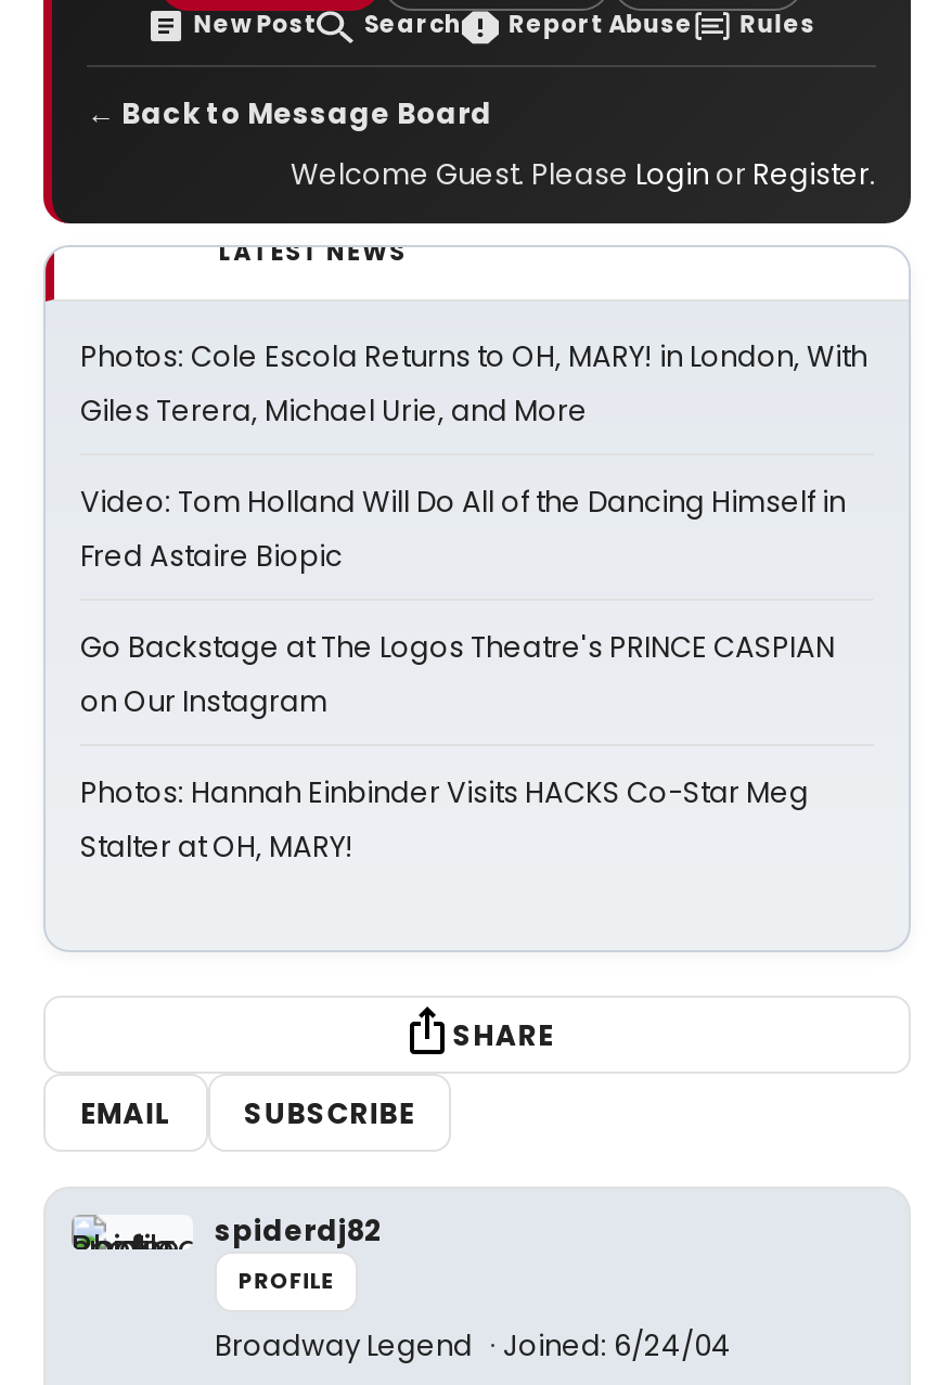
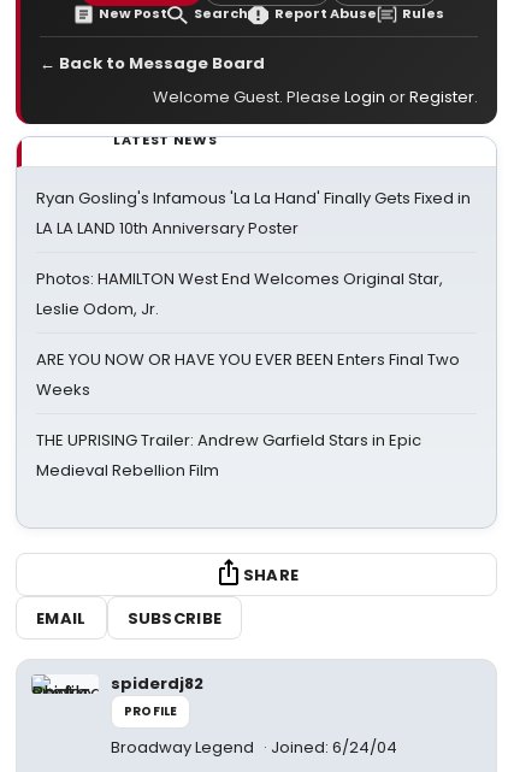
[80,336,867,432] Photos: Cole Escola Returns to OH, MARY! in London, With | Giles Terera, Michael Urie, and More -> [36,187,471,240] Ryan Gosling's Infamous 'La La Hand' Finally Gets Fixed in | LA LA LAND 10th Anniversary Poster
[80,482,846,577] Video: Tom Holland Will Do All of the Dancing Himself in | Fred Astaire Biopic -> [36,267,443,320] Photos: HAMILTON West End Welcomes Original Star, | Leslie Odom, Jr.
[80,627,835,722] Go Backstage at The Logos Theatre's PRINCE CASPIAN | on Our Instagram -> [36,348,460,401] ARE YOU NOW OR HAVE YOU EVER BEEN Enters Final Two | Weeks
[80,772,809,868] Photos: Hannah Einbinder Visits HACKS Co-Star Meg | Stalter at OH, MARY! -> [36,429,421,482] THE UPRISING Trailer: Andrew Garfield Stars in Epic | Medieval Rebellion Film

